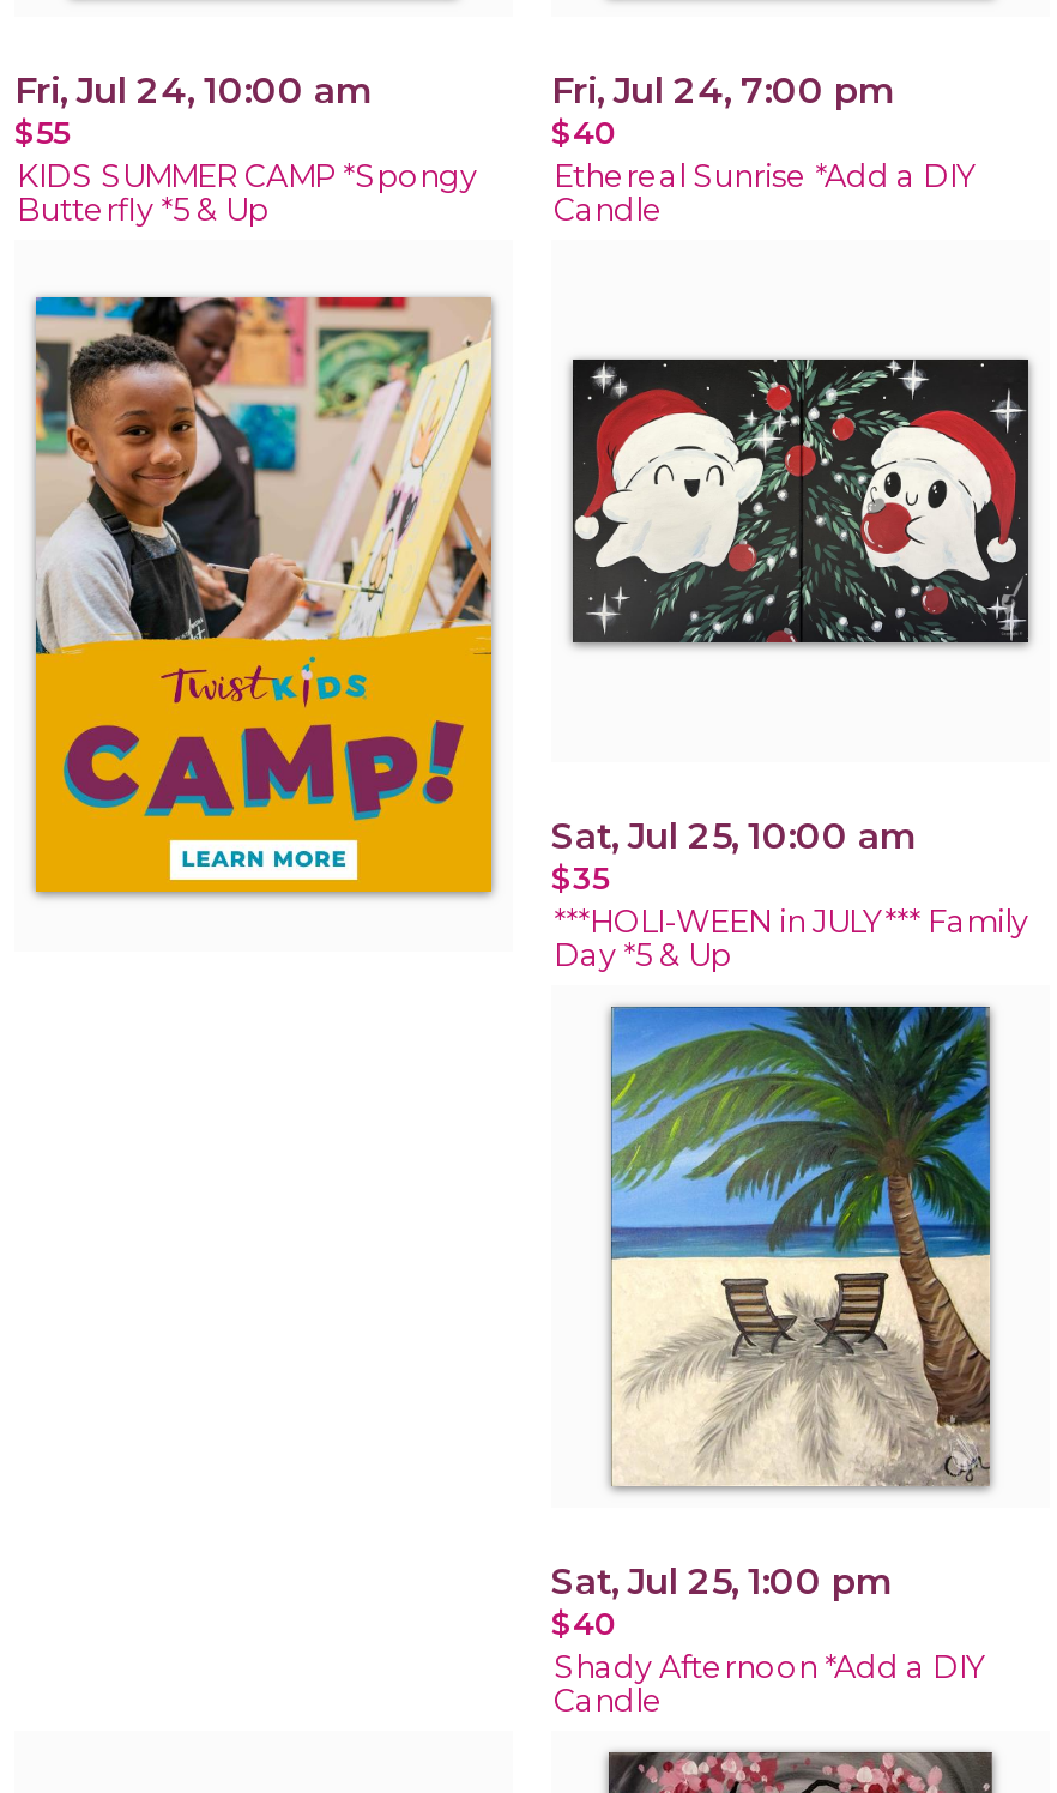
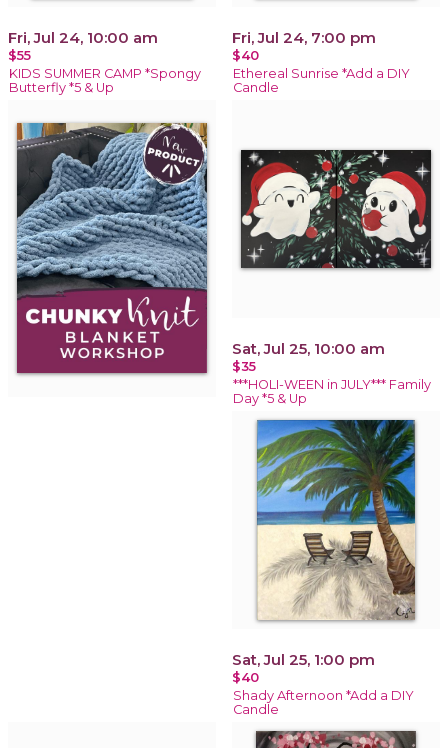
[34,295,494,894] [image] -> [16,122,208,374] [image]

